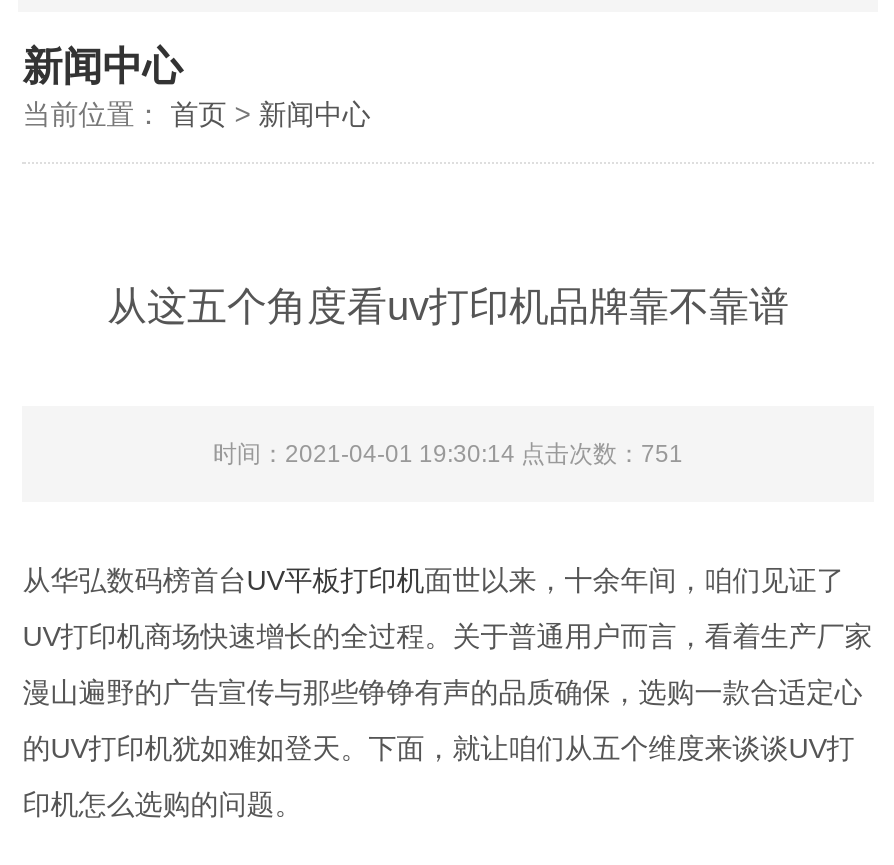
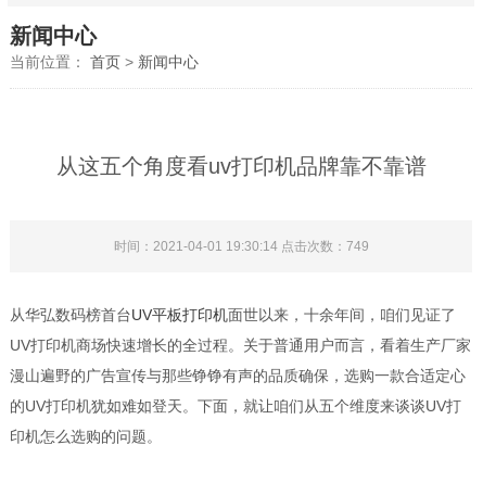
[213,440,683,468] 时间：2021-04-01 19:30:14 点击次数：751 -> [113,239,368,254] 时间：2021-04-01 19:30:14 点击次数：749

